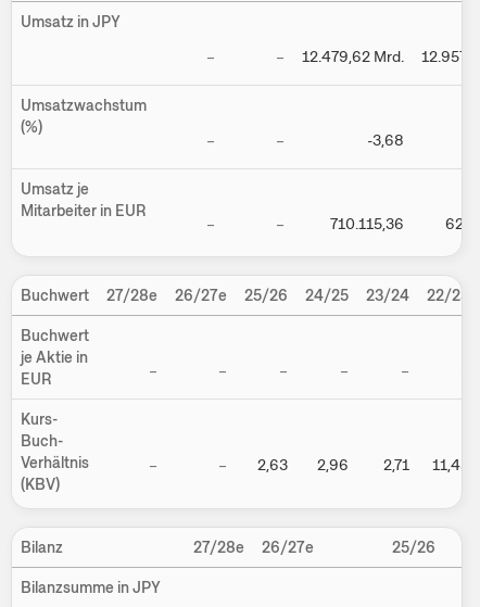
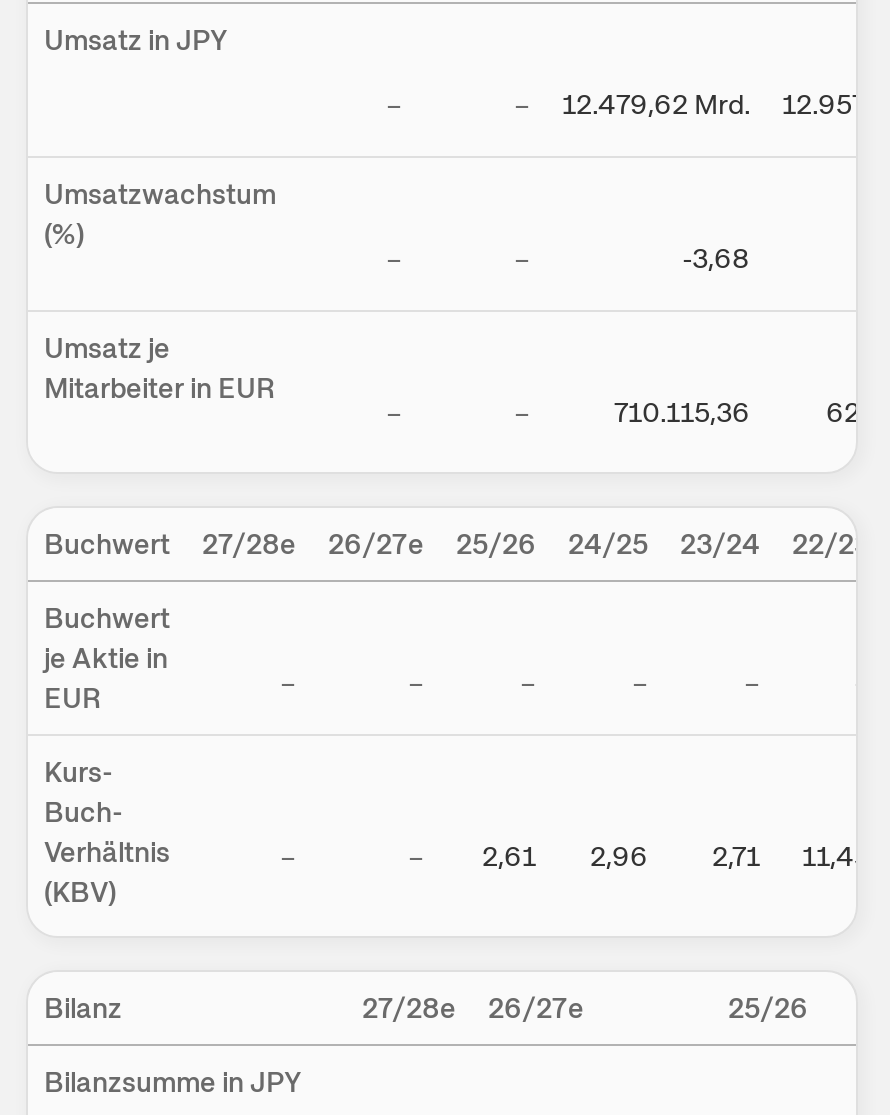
[257,455,288,475] 2,63 -> [482,838,536,874] 2,61

